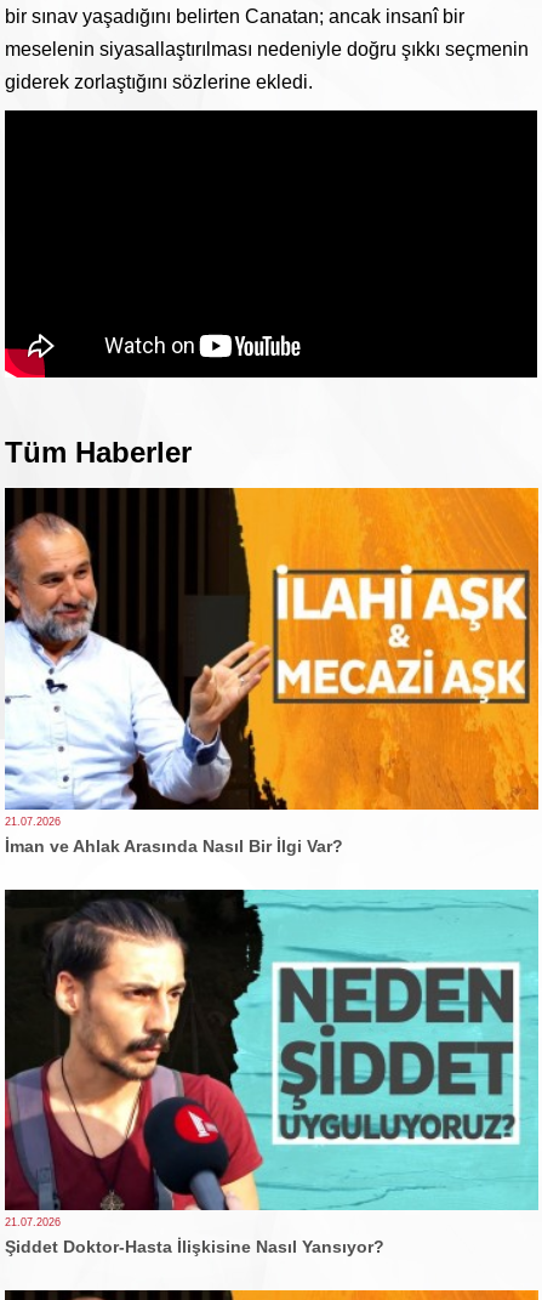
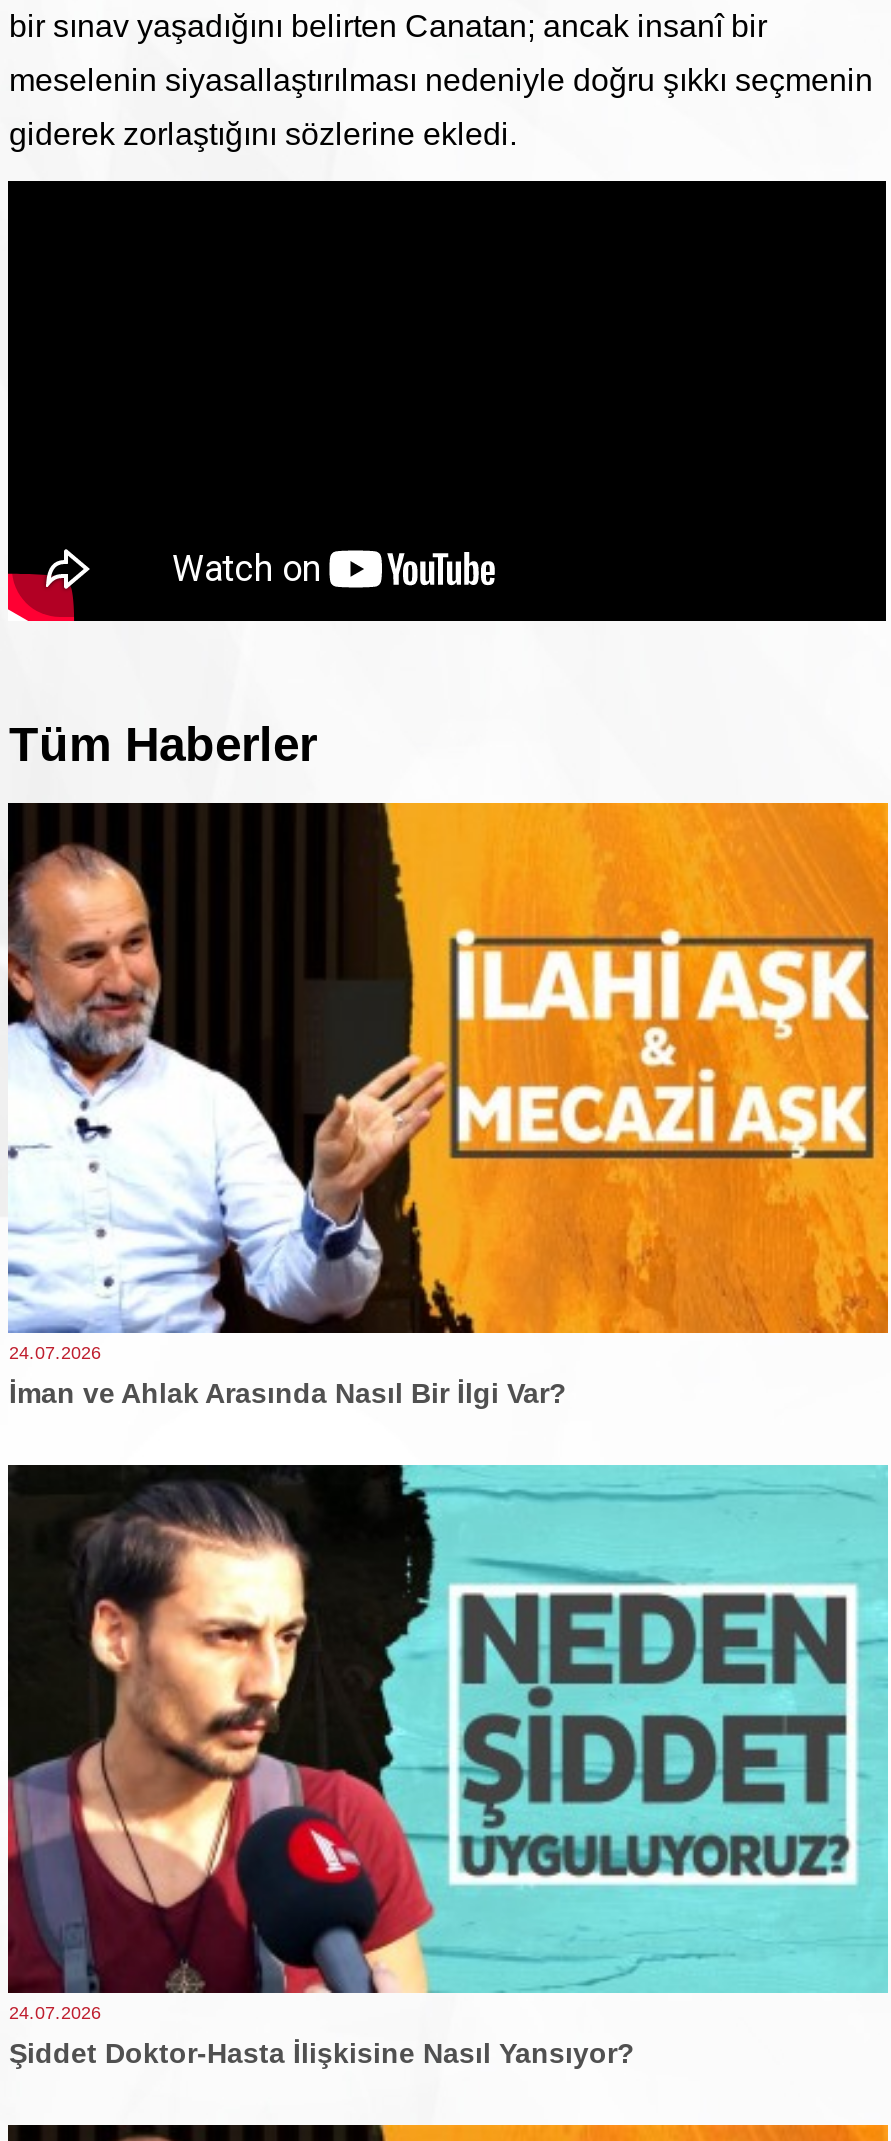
[5,815,61,827] 21.07.2026 -> [9,1342,101,1362] 24.07.2026
[5,1216,61,1228] 21.07.2026 -> [9,2003,101,2023] 24.07.2026

